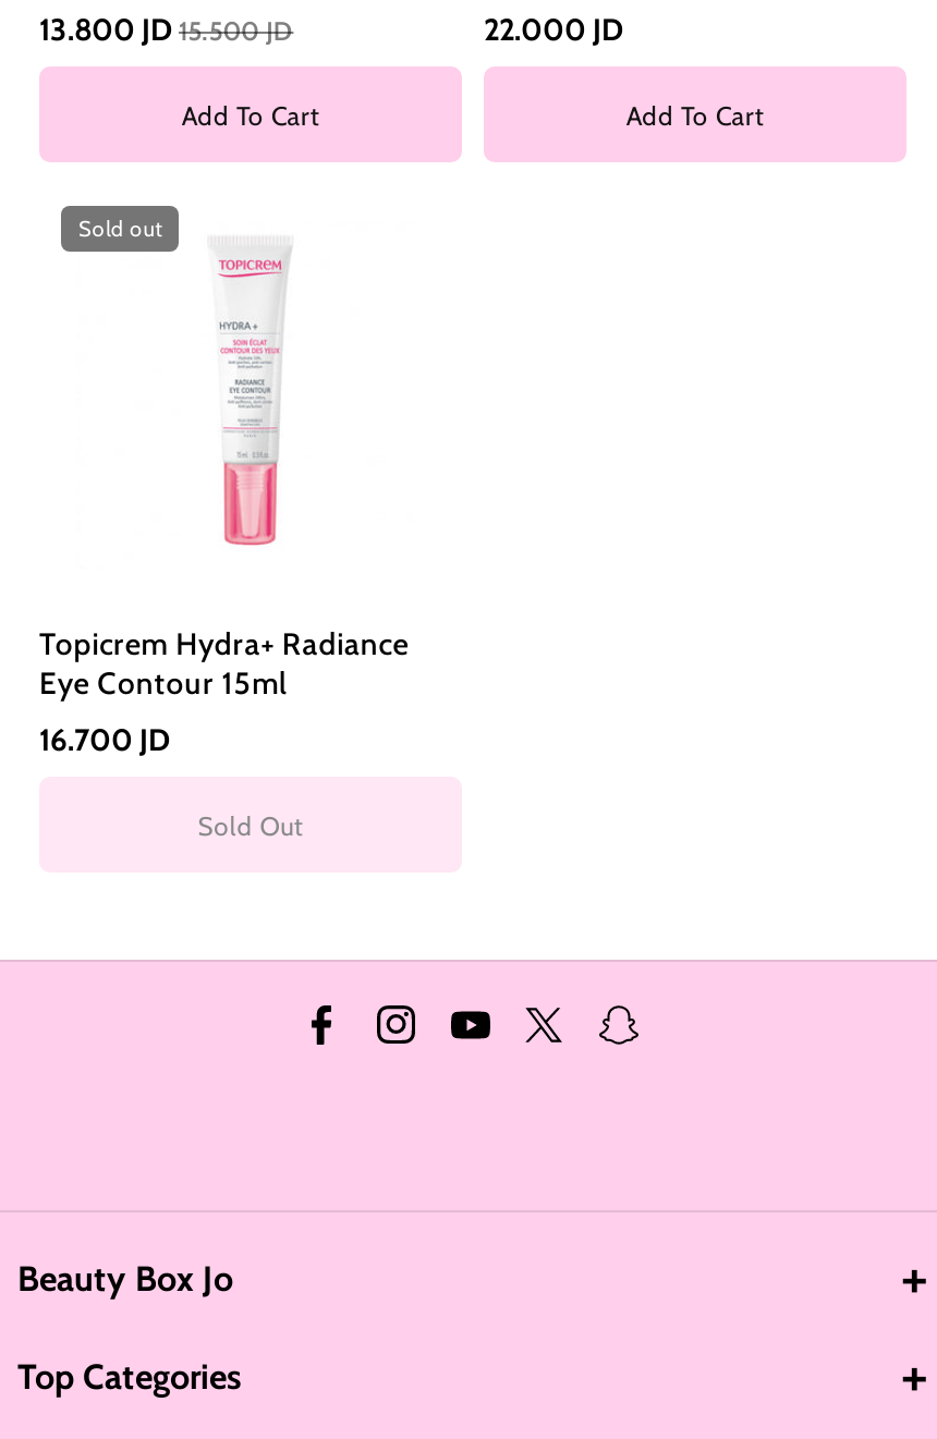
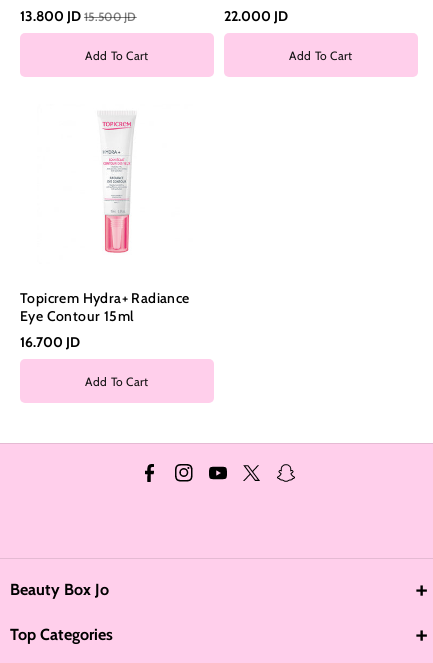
[78,215,162,243] Sold out -> none
[198,808,303,841] Sold Out -> [85,373,149,388] Add To Cart

